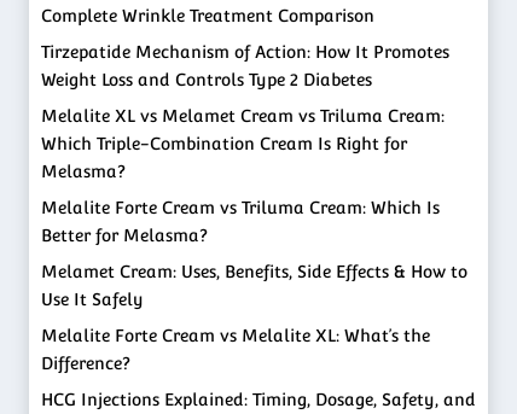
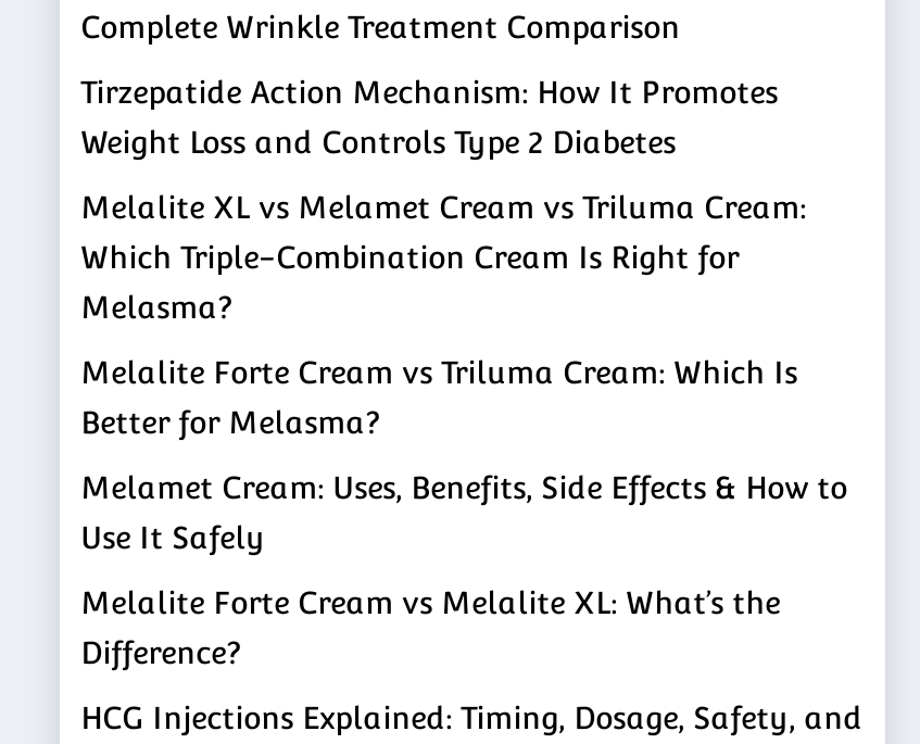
[41,42,449,62] Tirzepatide Mechanism of Action: How It Promotes -> [81,75,778,110] Tirzepatide Action Mechanism: How It Promotes

